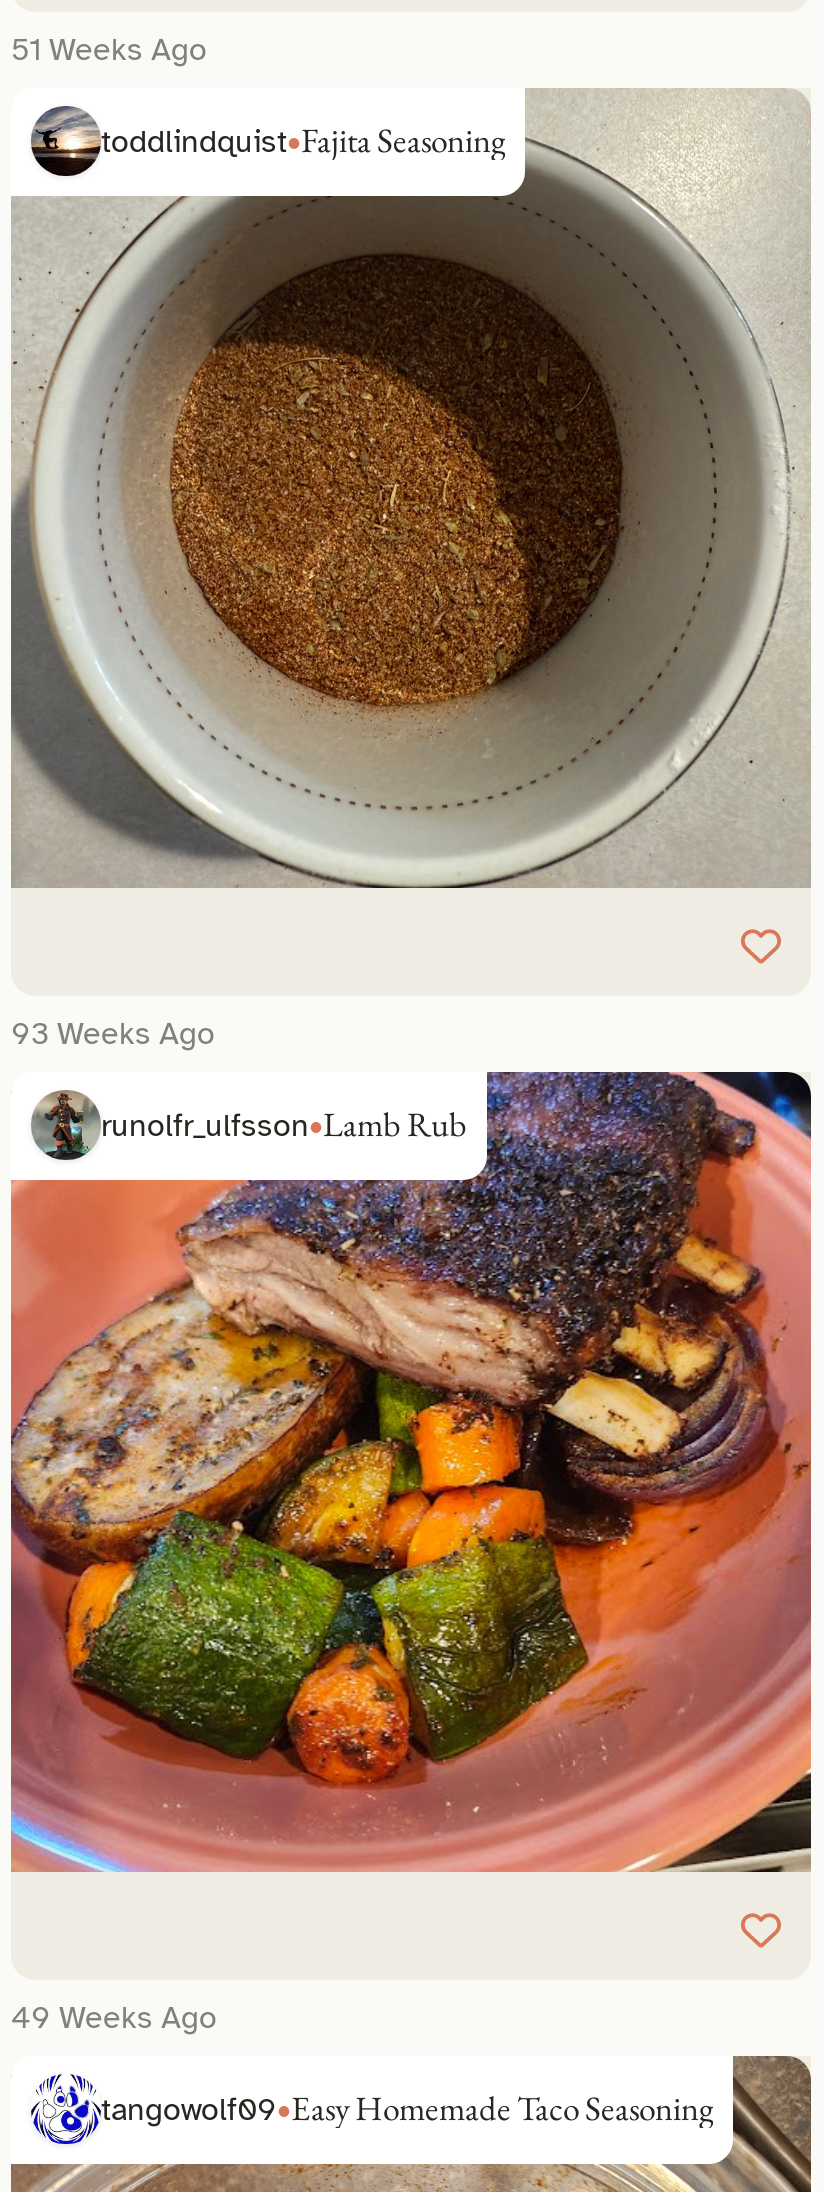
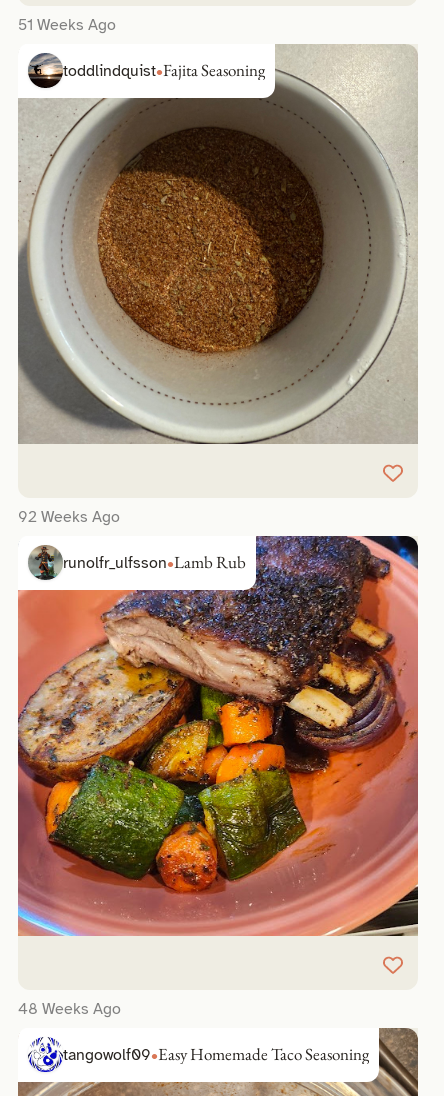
[11,1014,215,1054] 93 Weeks Ago -> [18,507,120,527] 92 Weeks Ago
[11,1998,217,2038] 49 Weeks Ago -> [18,999,121,1019] 48 Weeks Ago

